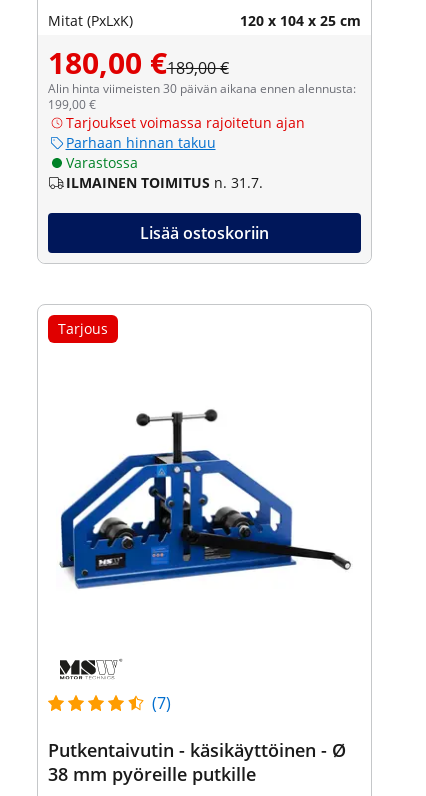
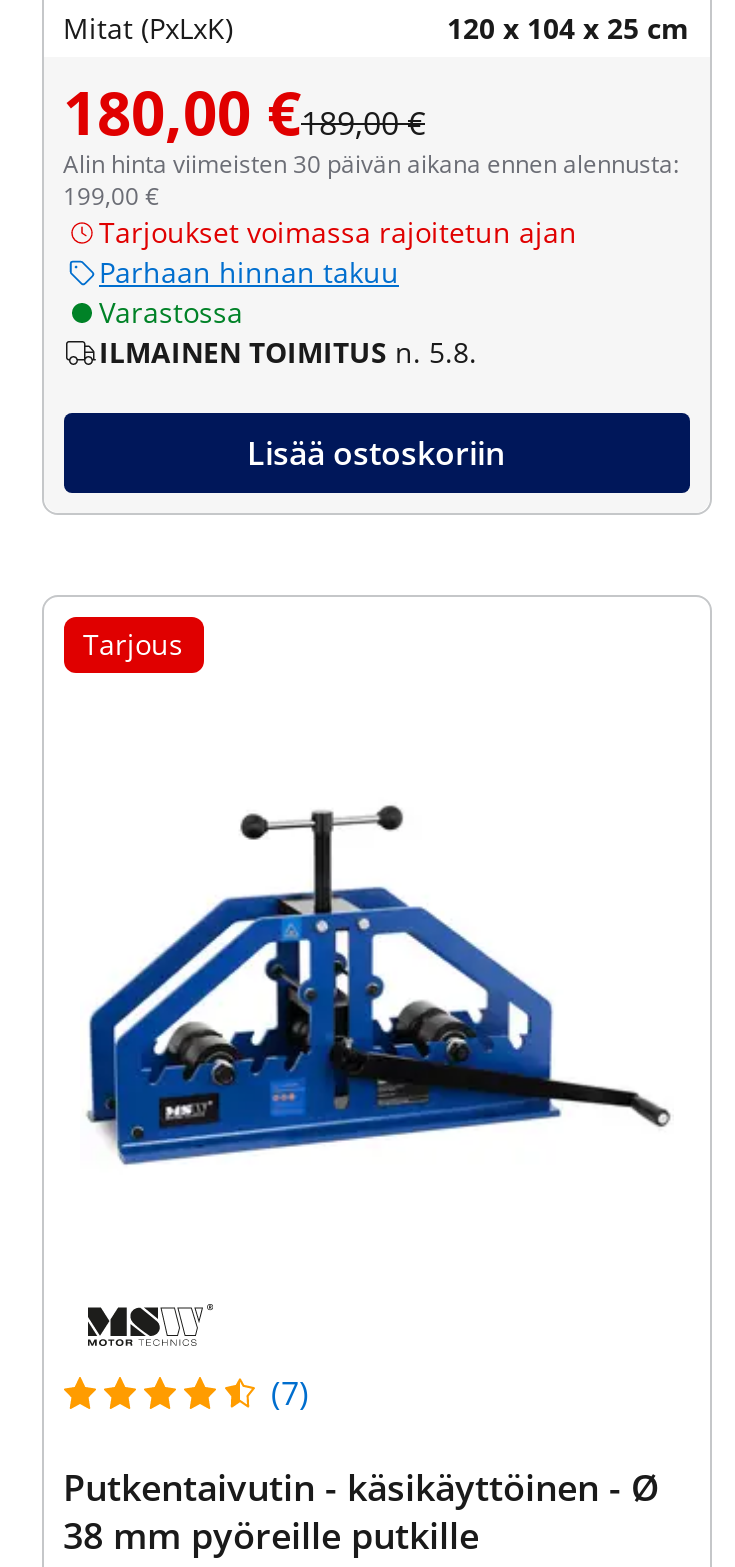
[65,173,262,192] ILMAINEN TOIMITUS n. 31.7. -> [99,332,477,370] ILMAINEN TOIMITUS n. 5.8.

